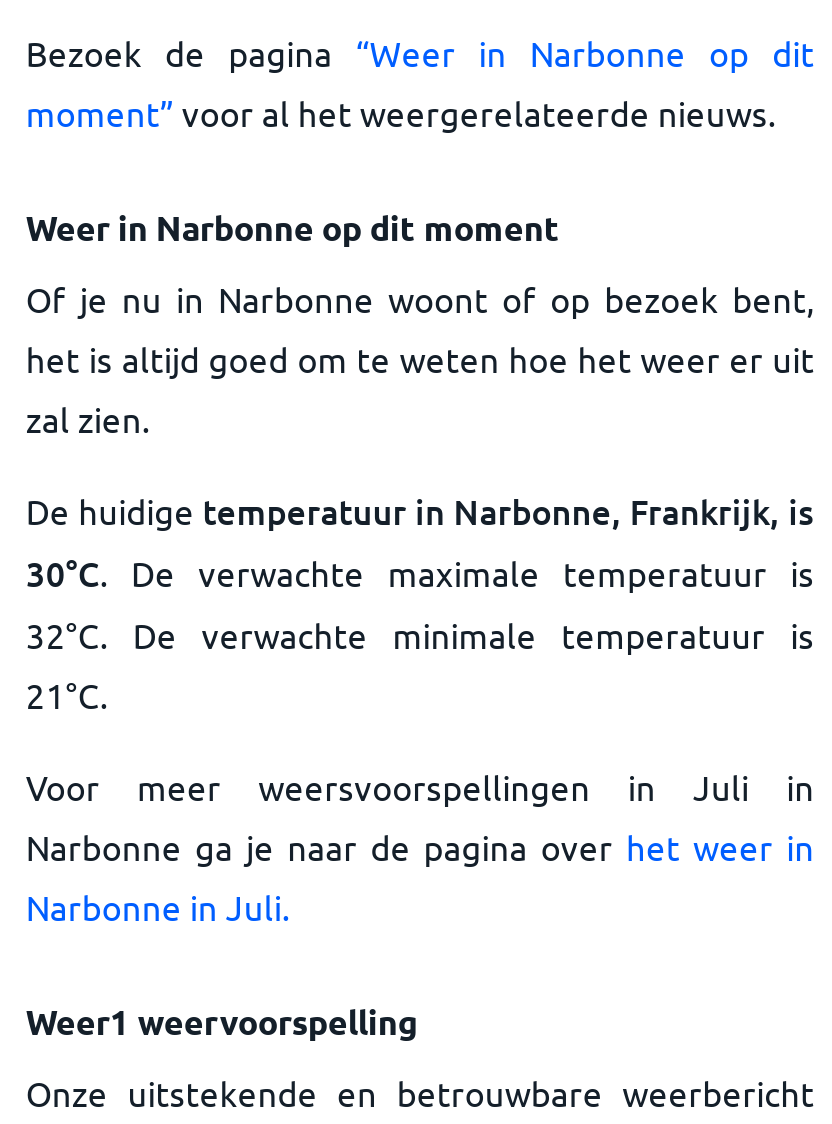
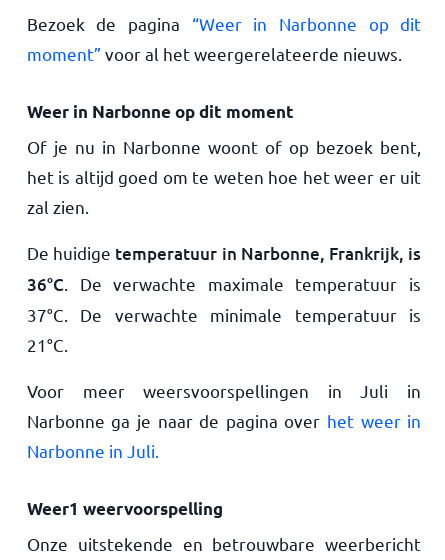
[26,551,814,597] 30°C. De verwachte maximale temperatuur is -> [27,273,421,296] 36°C. De verwachte maximale temperatuur is
[26,613,814,655] 32°C. De verwachte minimale temperatuur is -> [27,304,421,325] 37°C. De verwachte minimale temperatuur is

